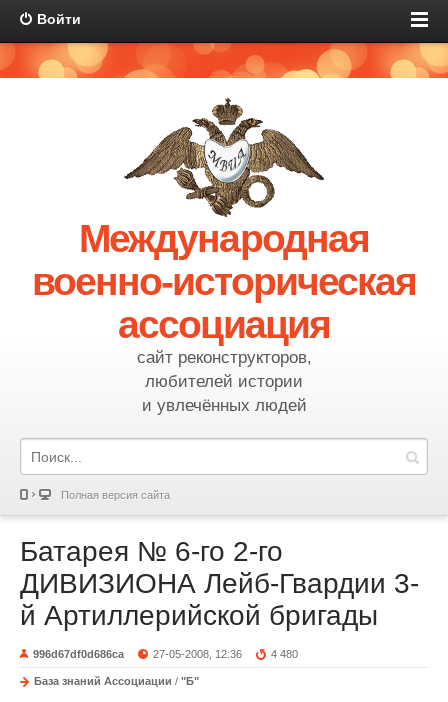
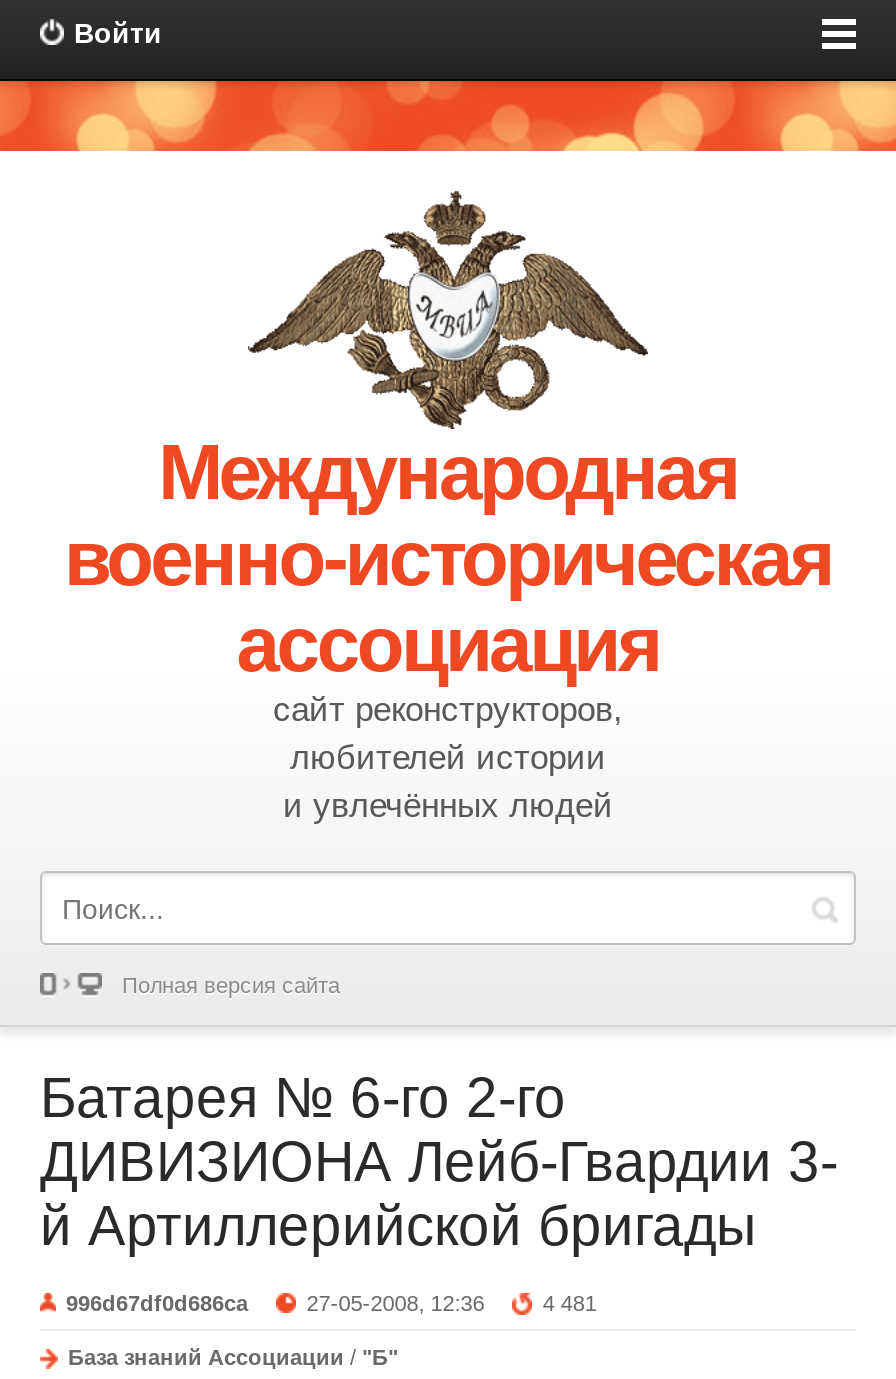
[271,648,298,660] 4 480 -> [543,1291,597,1315] 4 481

